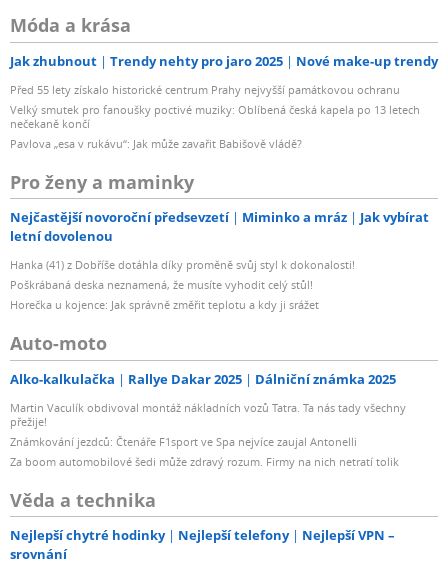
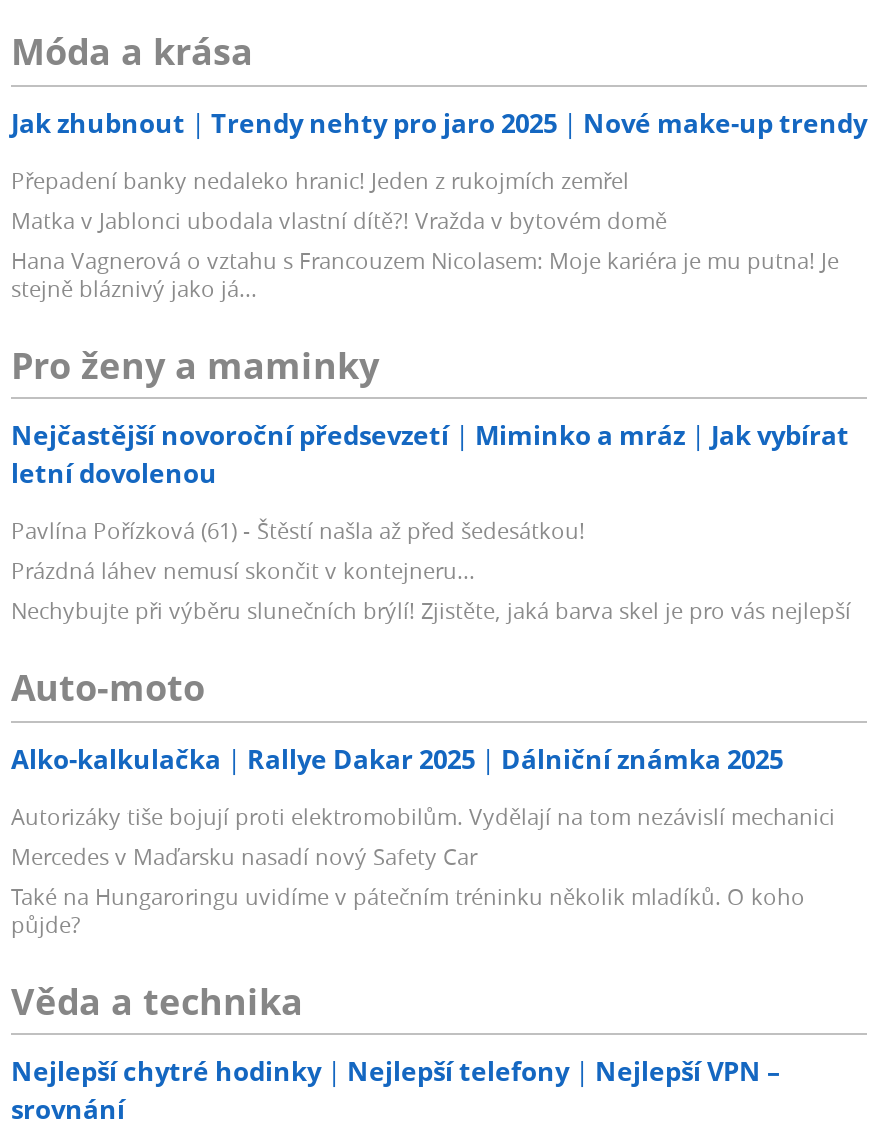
[10,82,420,151] Před 55 lety získalo historické centrum Prahy nejvyšší památkovou ochranu | Velký smutek pro fanoušky poctivé muziky: Oblíbená česká kapela po 13 letech | nečekaně končí | Pavlova „esa v rukávu“: Jak může zavařit Babišově vládě? -> [11,164,839,302] Přepadení banky nedaleko hranic! Jeden z rukojmích zemřel | Matka v Jablonci ubodala vlastní dítě?! Vražda v bytovém domě | Hana Vagnerová o vztahu s Francouzem Nicolasem: Moje kariéra je mu putna! Je | stejně bláznivý jako já...
[10,257,355,312] Hanka (41) z Dobříše dotáhla díky proměně svůj styl k dokonalosti! | Poškrábaná deska neznamená, že musíte vyhodit celý stůl! | Horečka u kojence: Jak správně změřit teplotu a kdy ji srážet -> [11,515,851,625] Pavlína Pořízková (61) - Štěstí našla až před šedesátkou! | Prázdná láhev nemusí skončit v kontejneru... | Nechybujte při výběru slunečních brýlí! Zjistěte, jaká barva skel je pro vás nejlepší
[10,400,406,469] Martin Vaculík obdivoval montáž nákladních vozů Tatra. Ta nás tady všechny | přežije! | Známkování jezdců: Čtenáře F1sport ve Spa nejvíce zaujal Antonelli | Za boom automobilové šedi může zdravý rozum. Firmy na nich netratí tolik -> [11,800,835,938] Autorizáky tiše bojují proti elektromobilům. Vydělají na tom nezávislí mechanici | Mercedes v Maďarsku nasadí nový Safety Car | Také na Hungaroringu uvidíme v pátečním tréninku několik mladíků. O koho | půjde?

